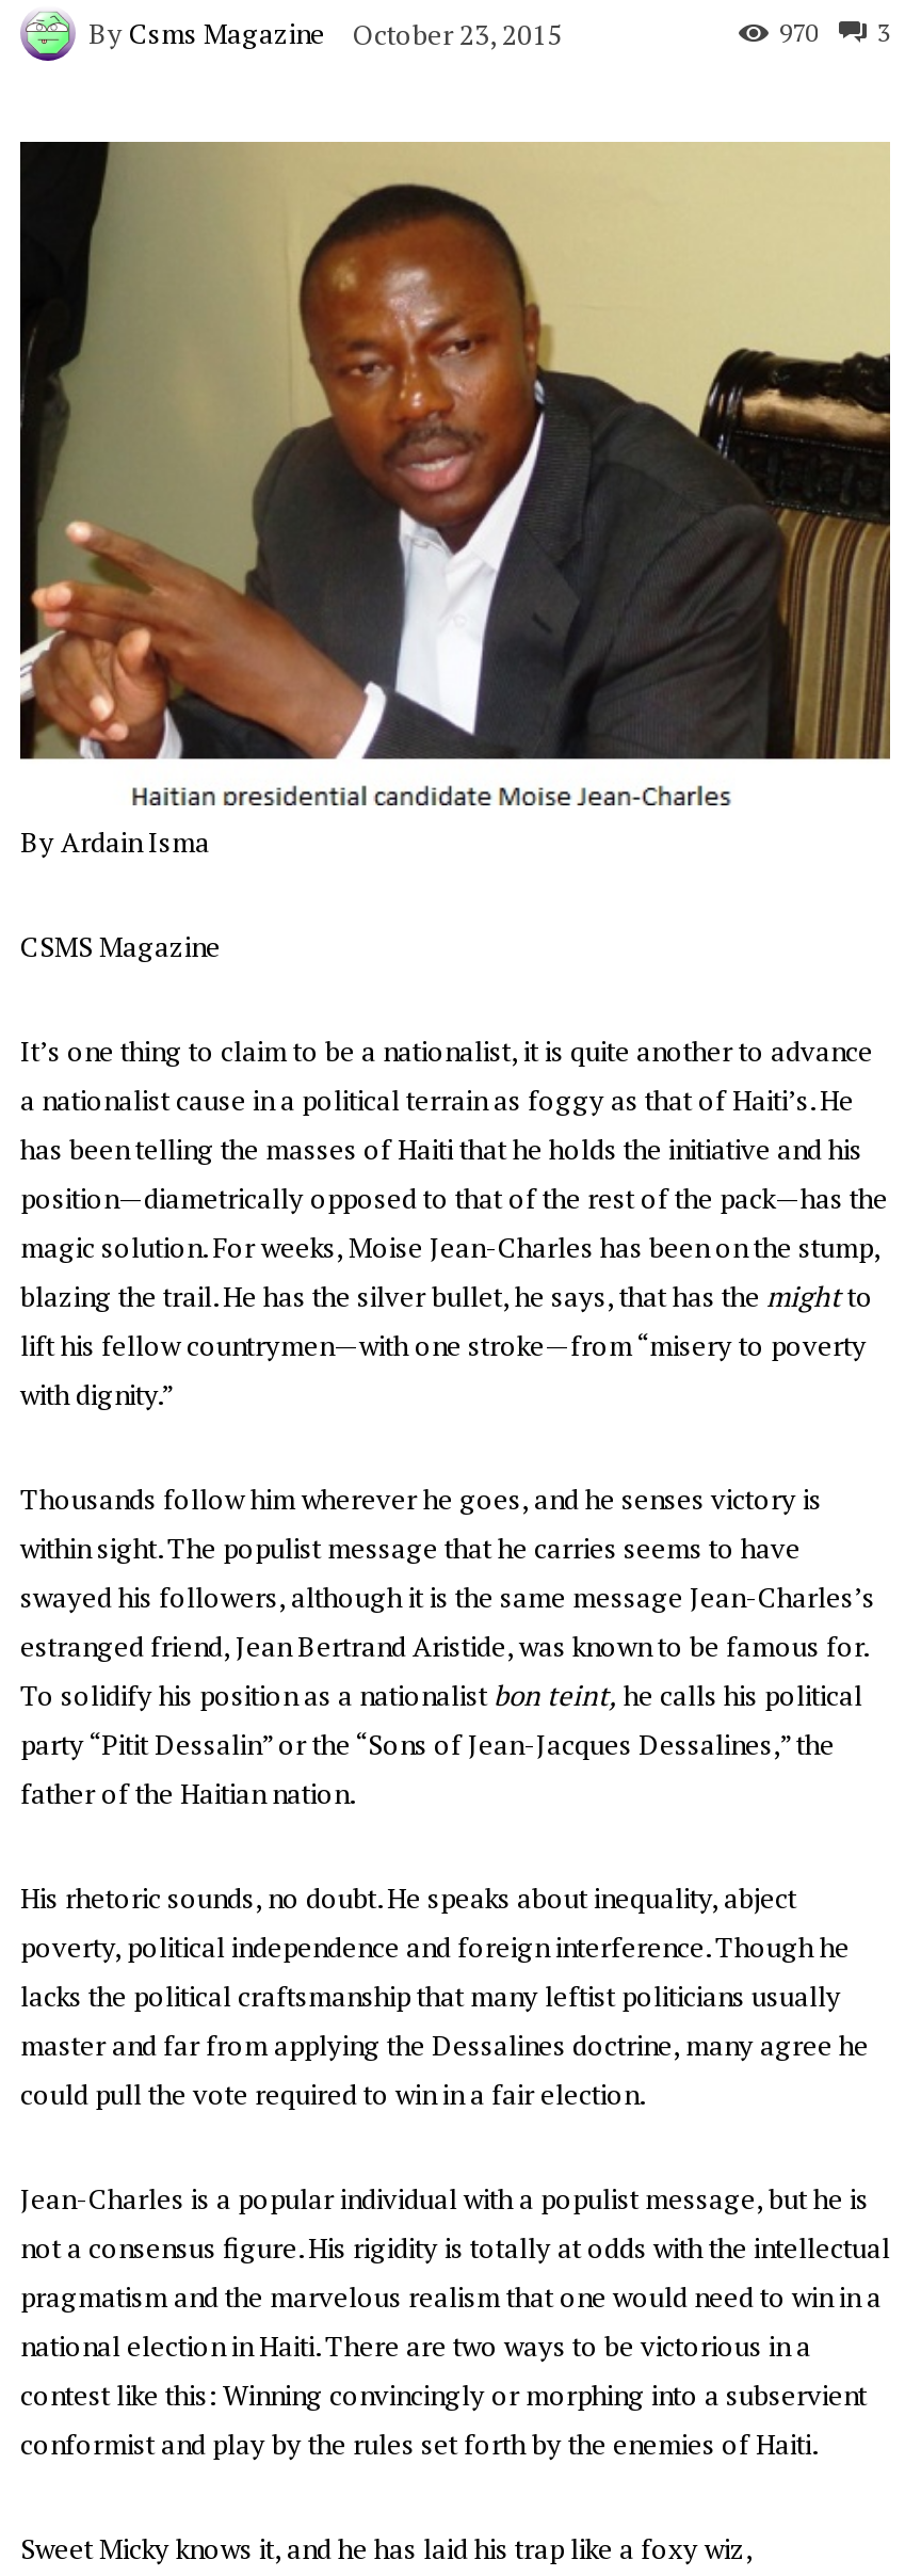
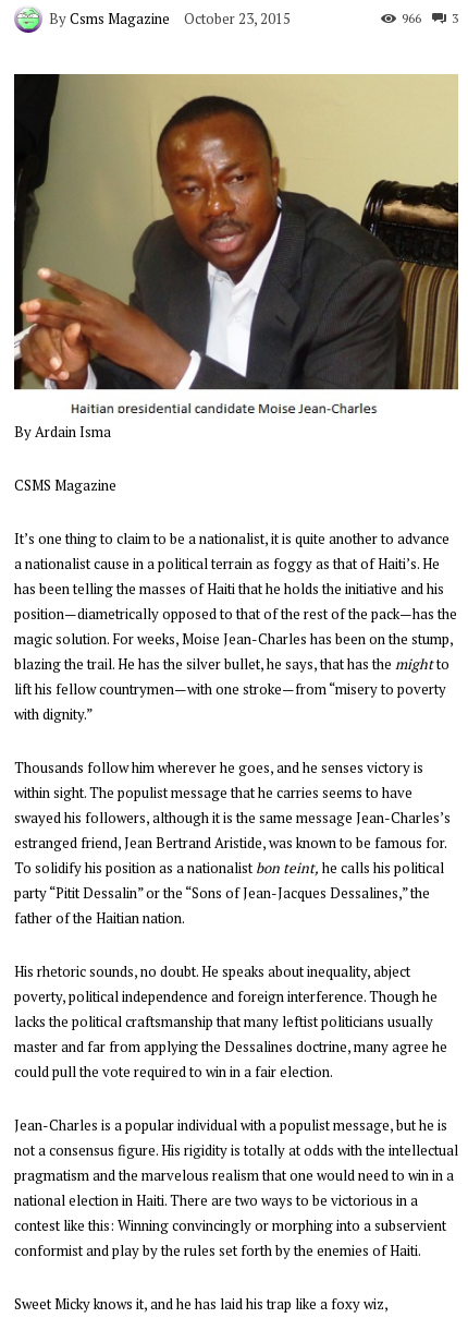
[779,16,890,48] 970 3 -> [402,10,458,26] 966 3

